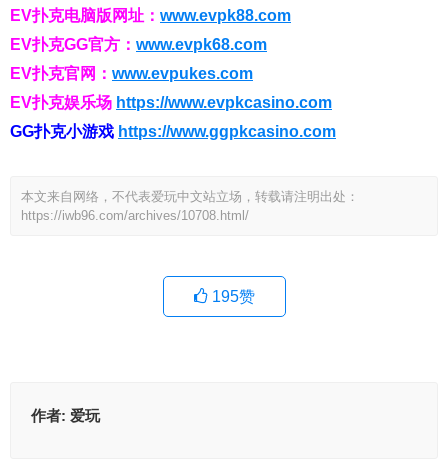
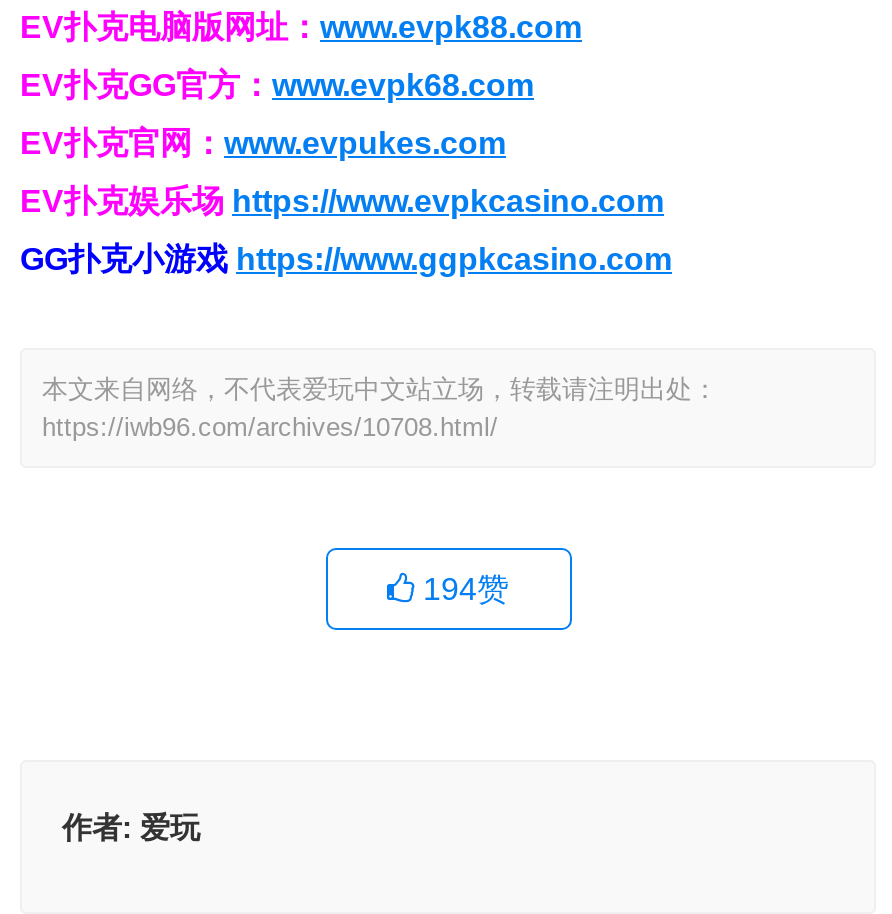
[207,288,254,305] 195赞 -> [415,572,509,606] 194赞

